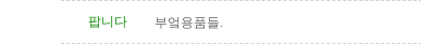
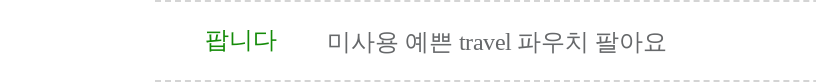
[154,15,223,30] 부엌용품들. -> [327,28,667,56] 미사용 예쁜 travel 파우치 팔아요

